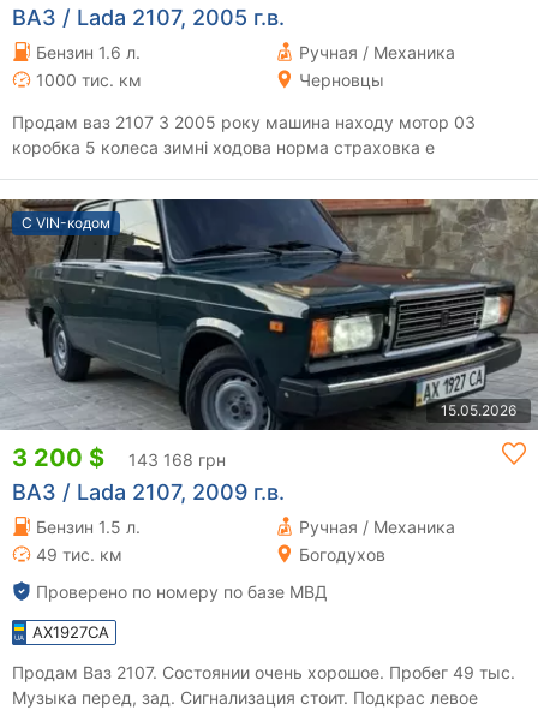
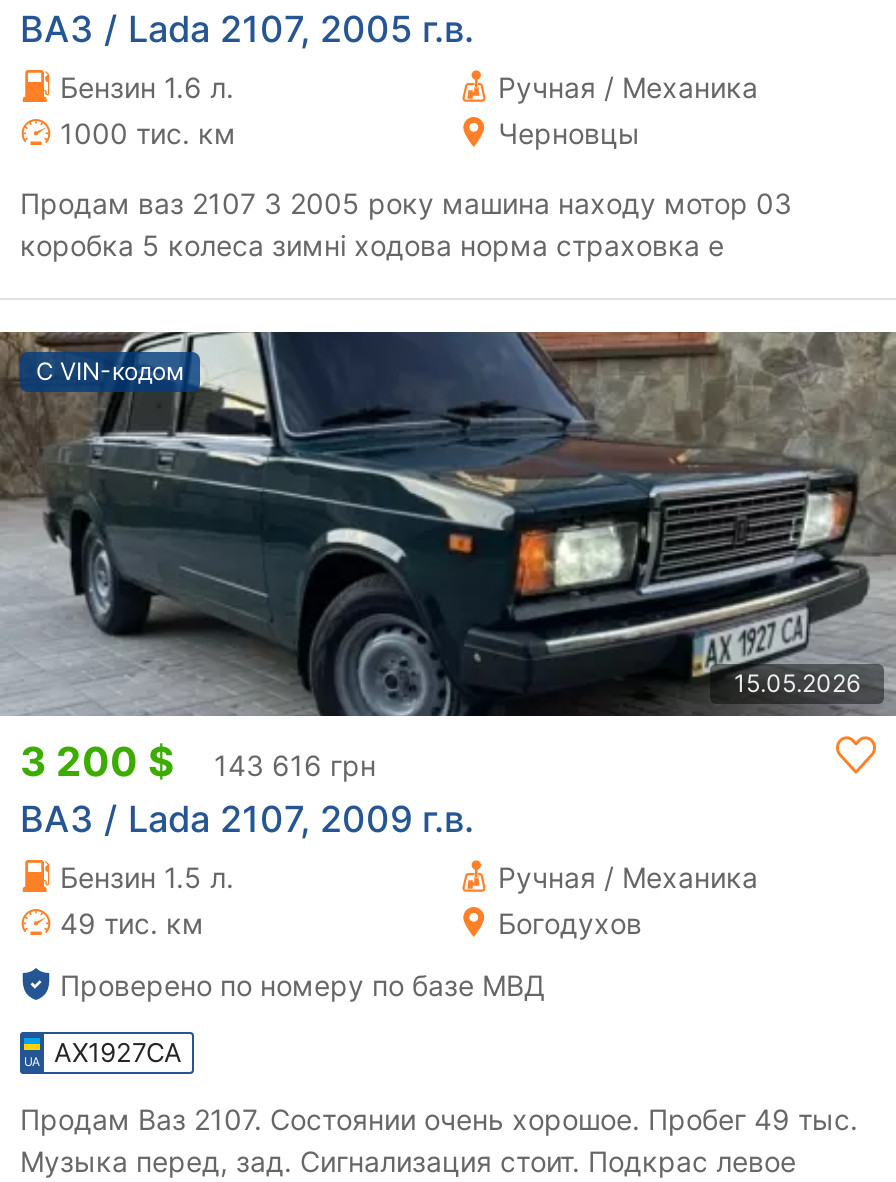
[12,443,226,472] 3 200 $ 143 168 грн -> [20,737,376,785] 3 200 $ 143 616 грн

